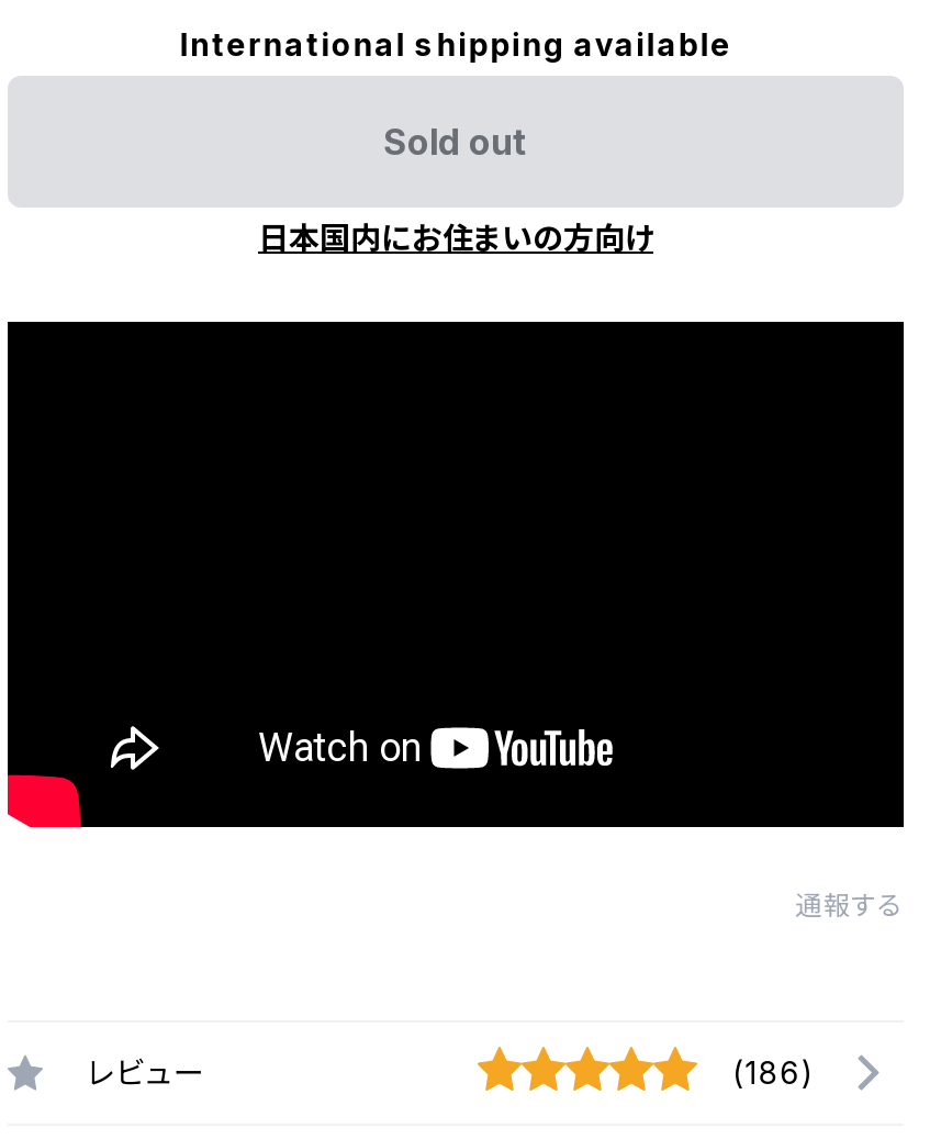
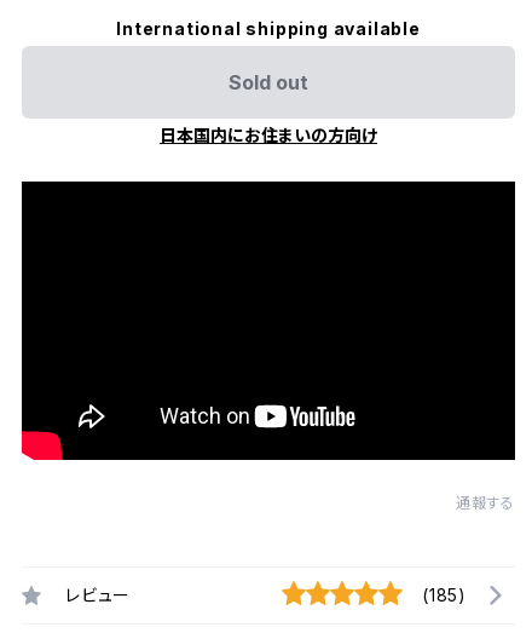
[732,1052,816,1090] (186) -> [422,584,467,605] (185)

